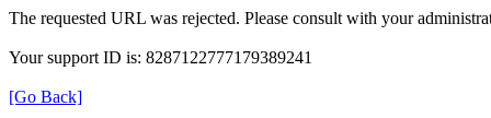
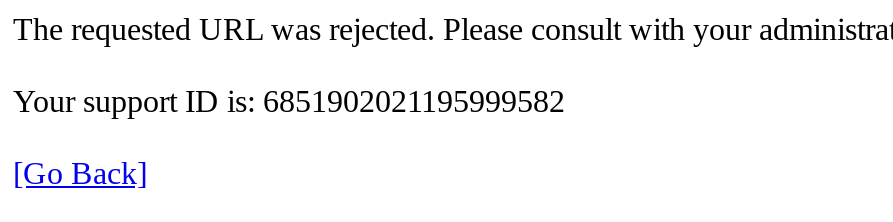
[9,48,312,67] Your support ID is: 8287122777179389241 -> [13,84,565,118] Your support ID is: 6851902021195999582

